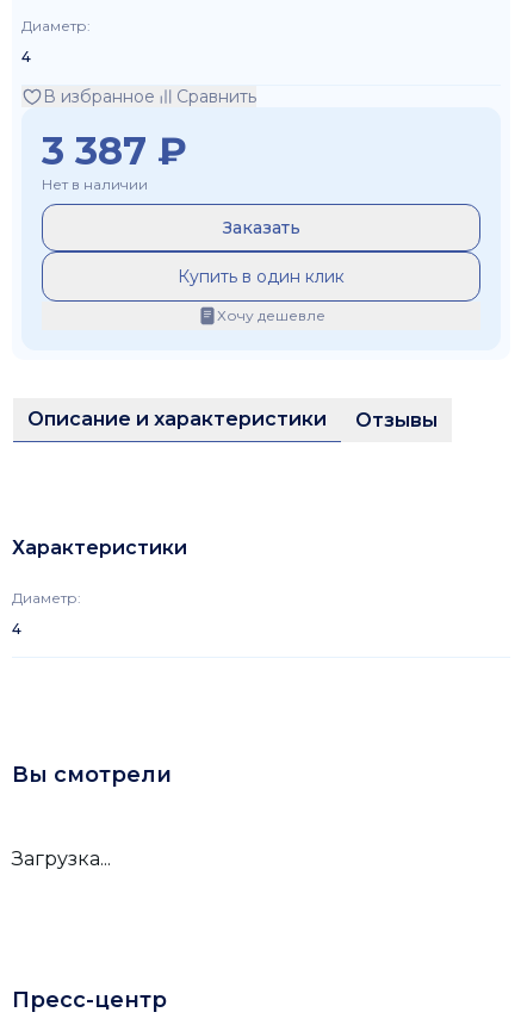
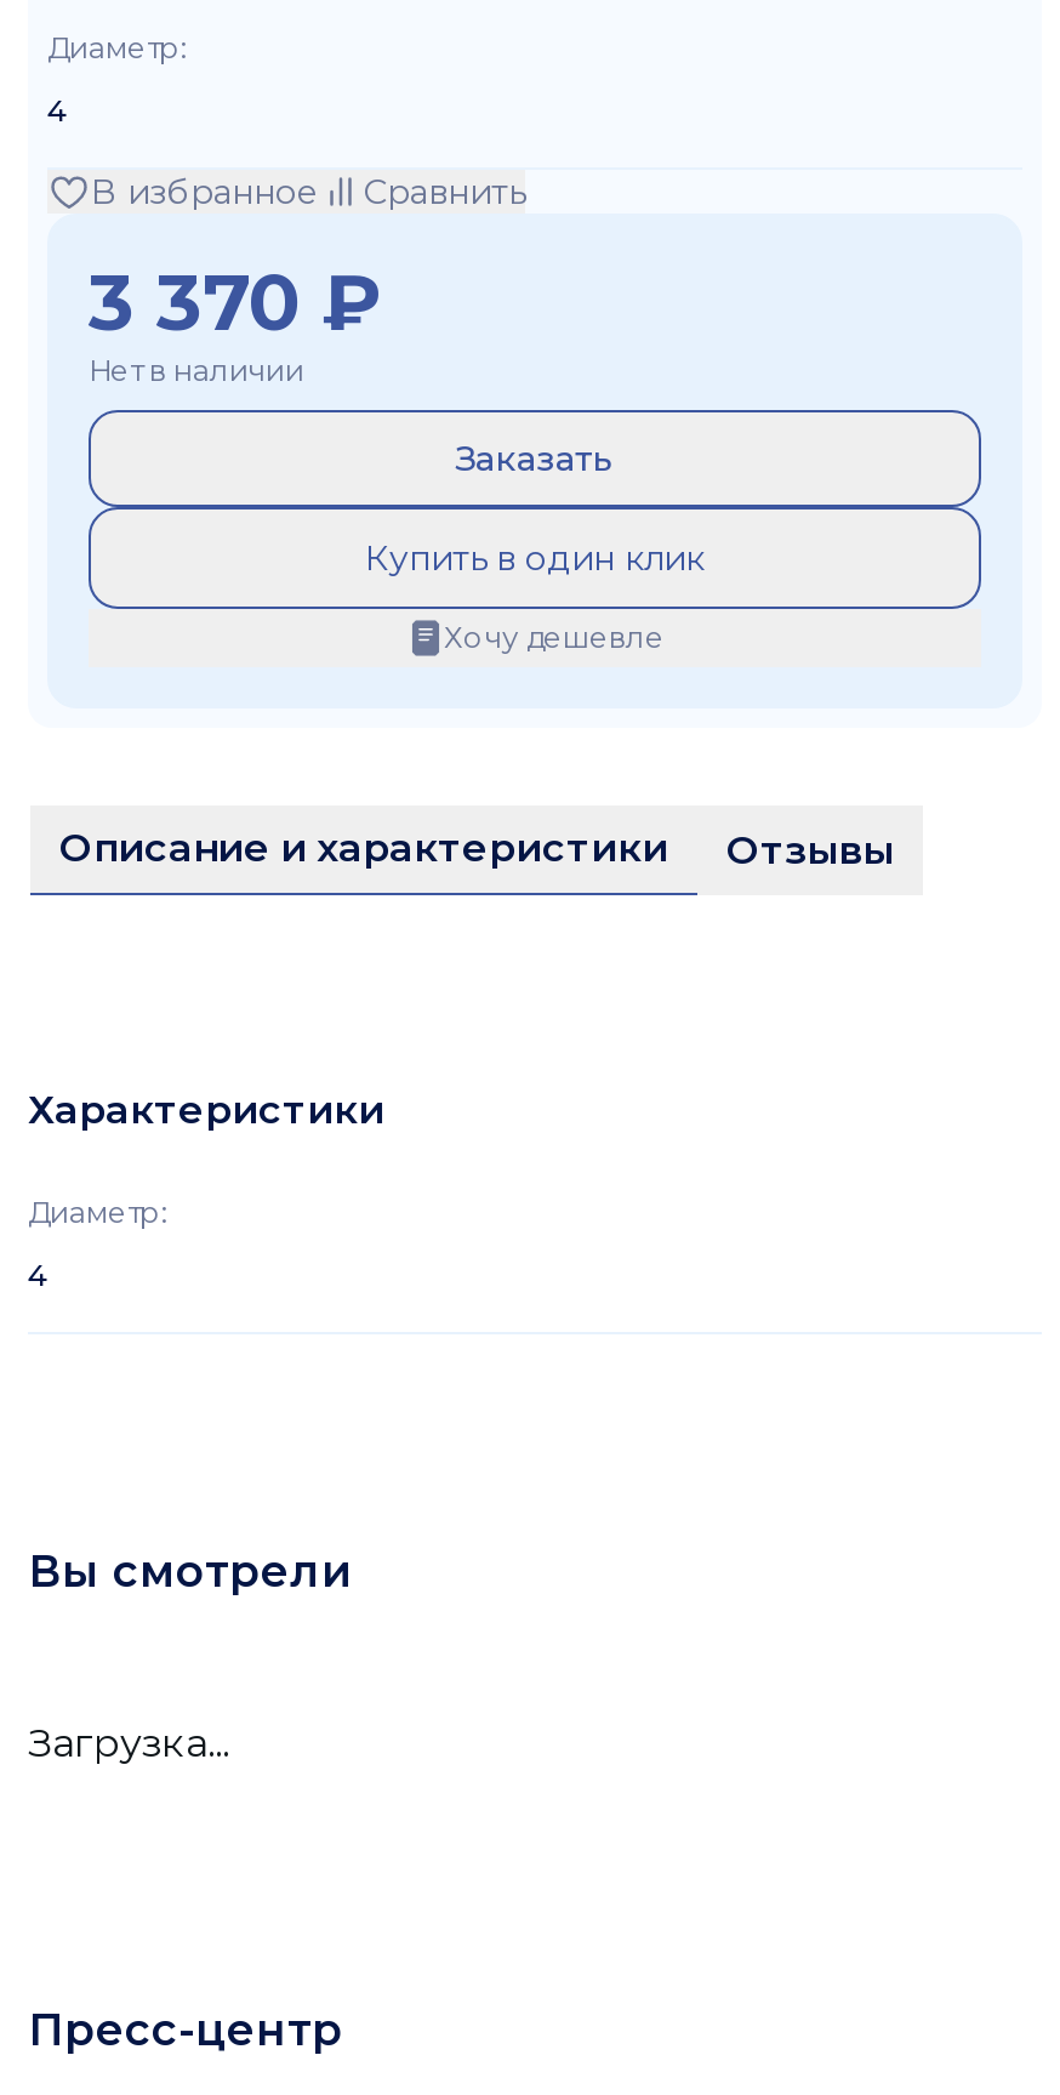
[42,128,187,174] 3 387 ₽ -> [89,255,382,349] 3 370 ₽

